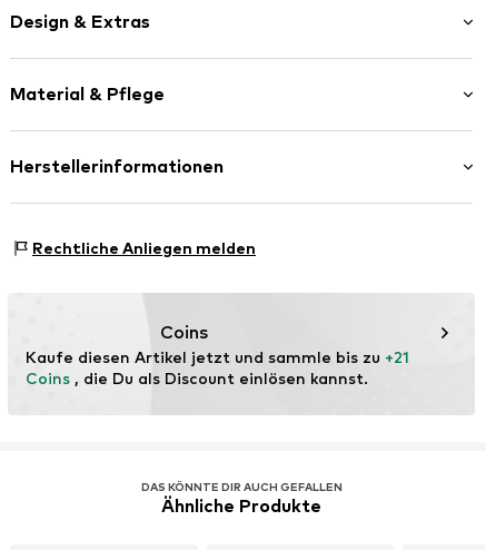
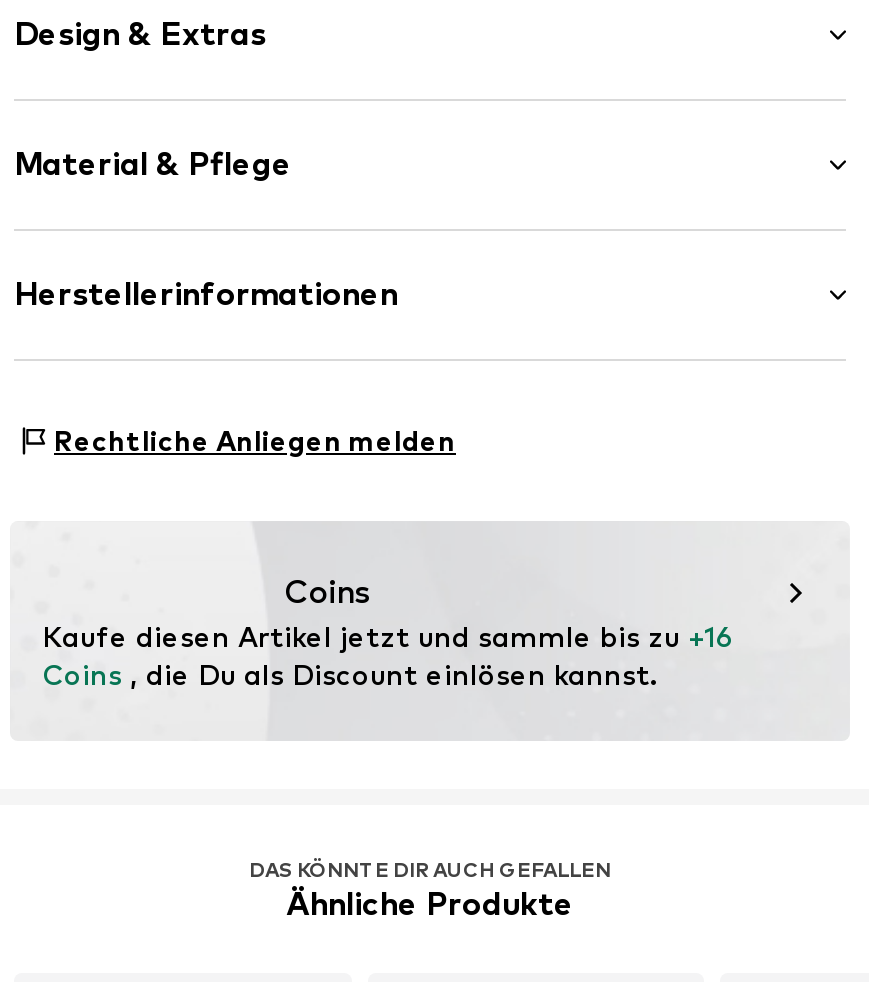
[26,347,409,366] Kaufe diesen Artikel jetzt und sammle bis zu +21 -> [42,619,734,653] Kaufe diesen Artikel jetzt und sammle bis zu +16

